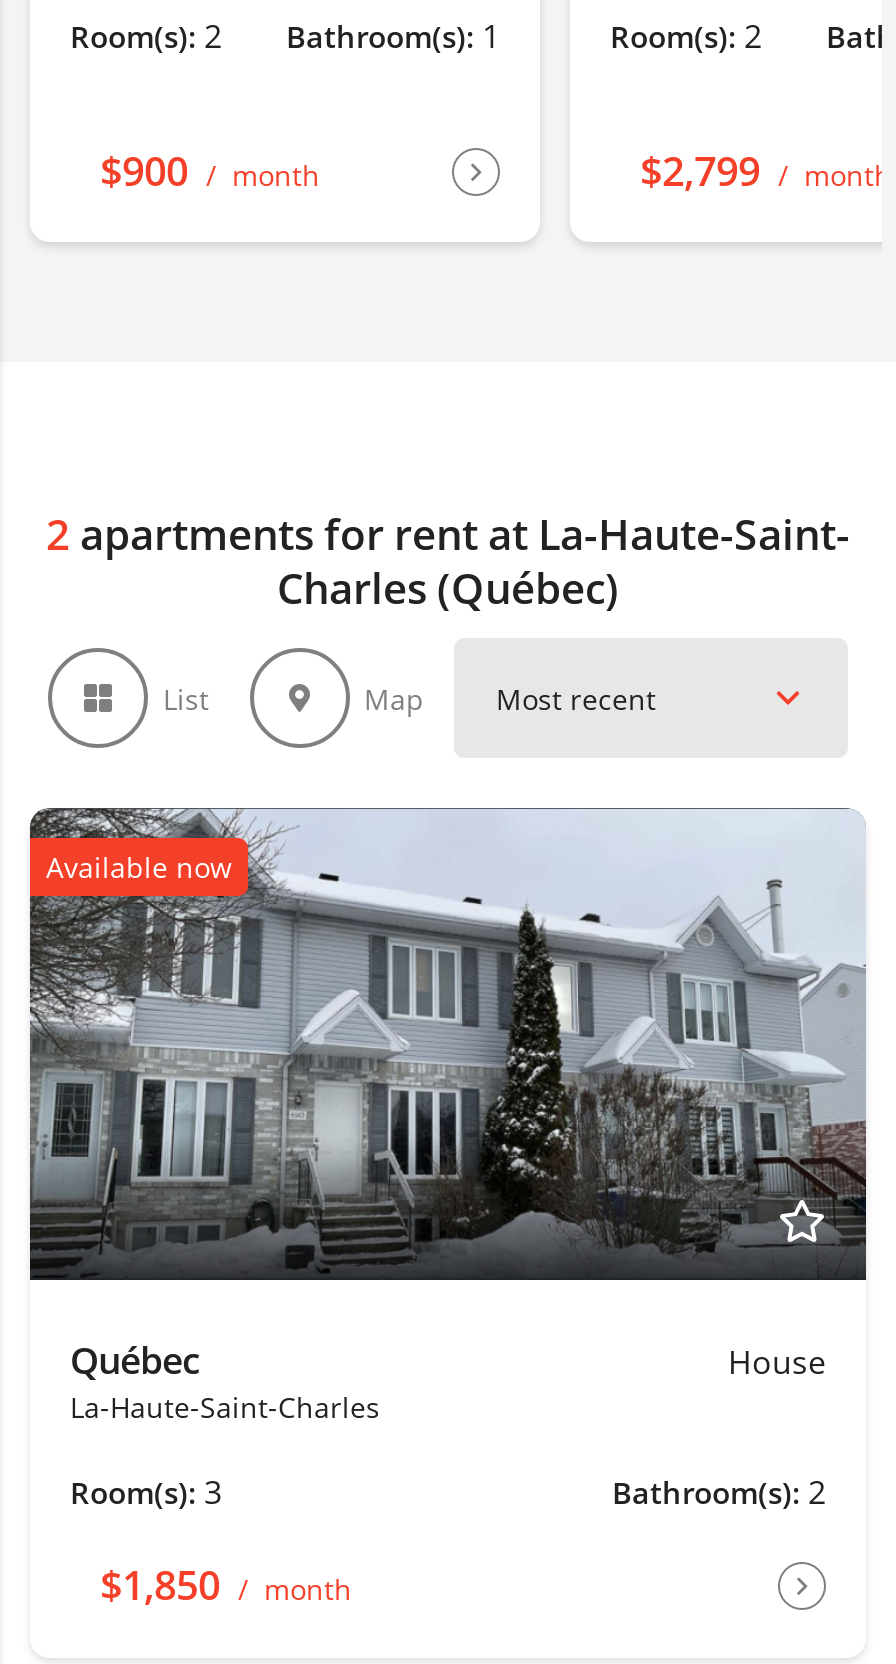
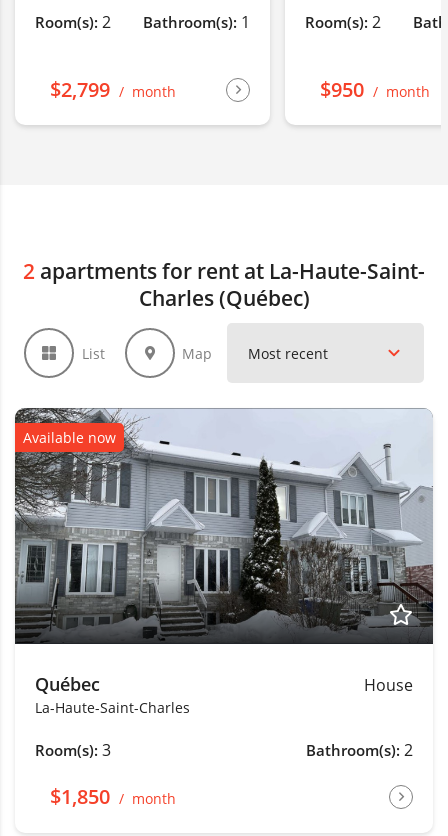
[100,144,320,198] $900 month -> [50,76,176,103] $2,799 month
[640,144,892,198] $2,799 month -> [320,76,430,103] $950 month

